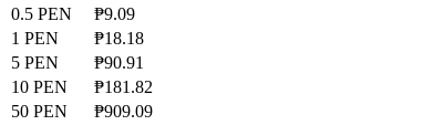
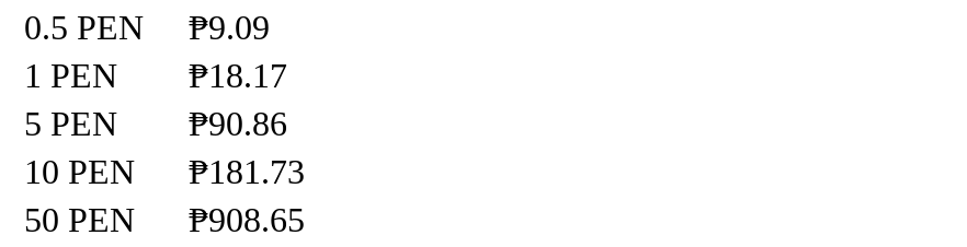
[11,28,144,47] 1 PEN ₱18.18 -> [24,56,287,93] 1 PEN ₱18.17
[11,53,144,72] 5 PEN ₱90.91 -> [24,104,287,141] 5 PEN ₱90.86
[11,77,153,96] 10 PEN ₱181.82 -> [24,152,305,190] 10 PEN ₱181.73
[11,101,153,120] 50 PEN ₱909.09 -> [24,200,305,238] 50 PEN ₱908.65

